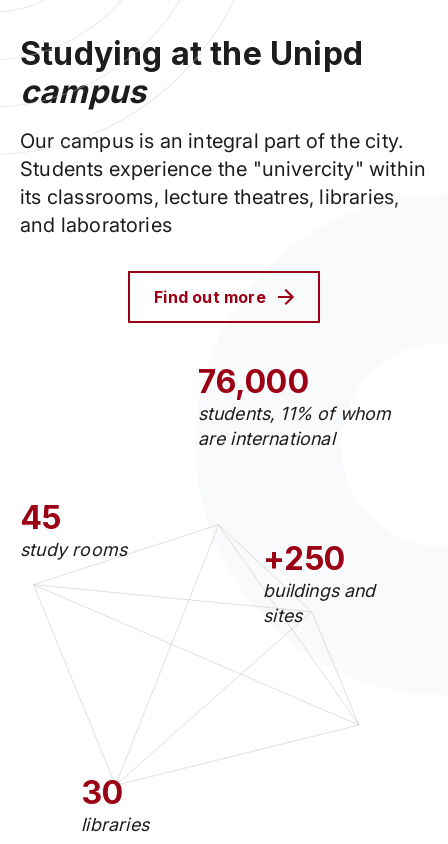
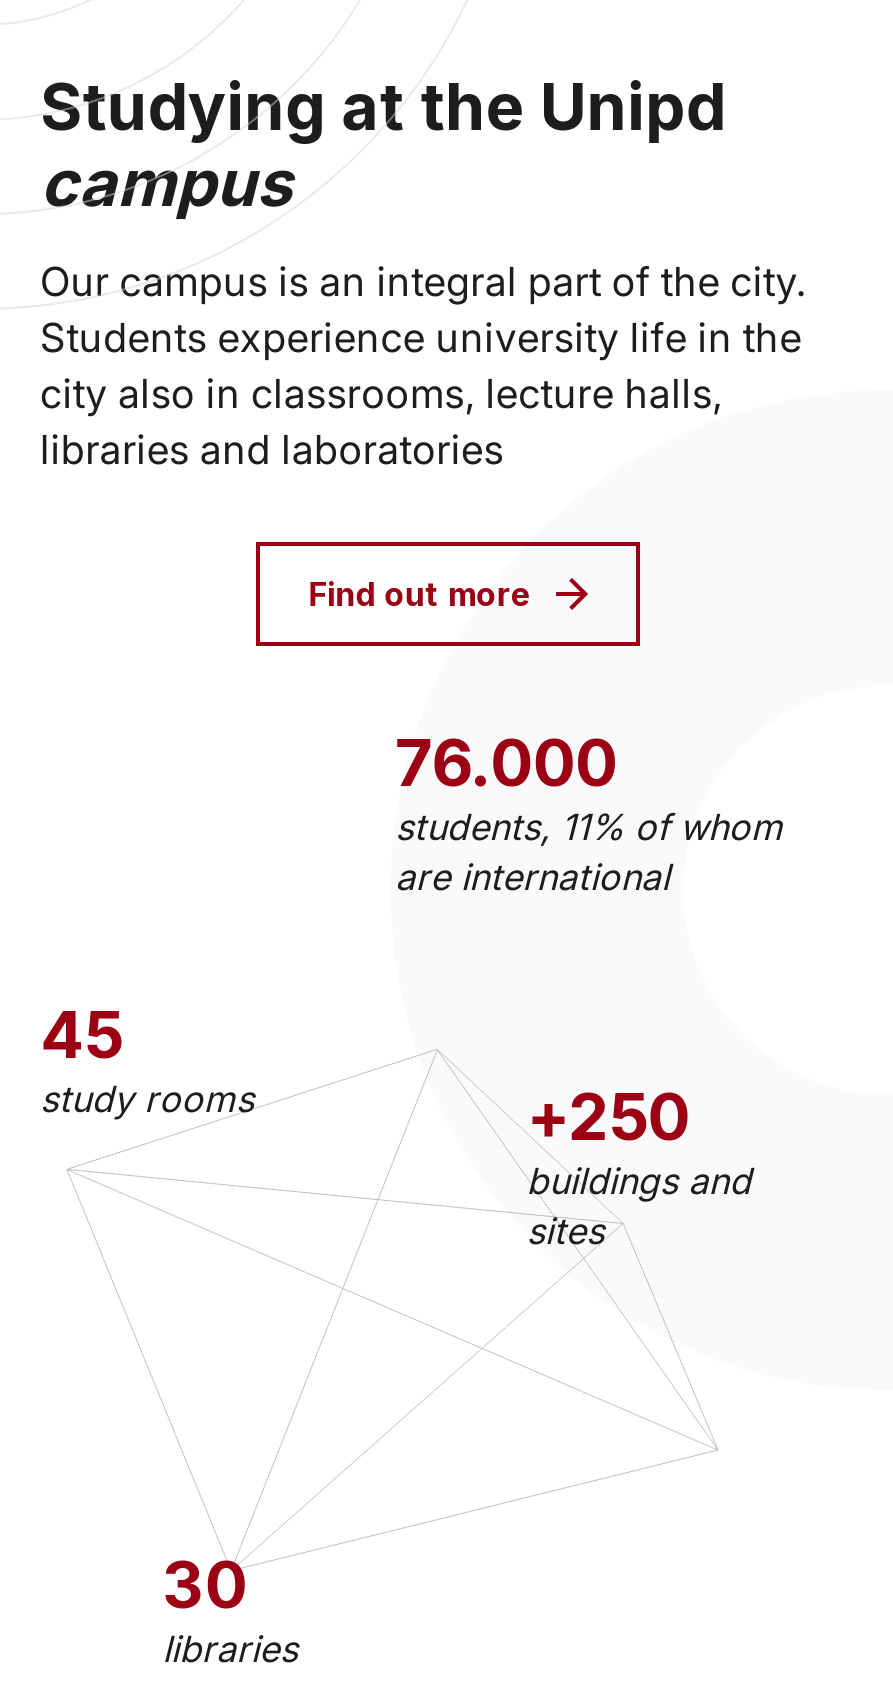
[20,157,426,237] Students experience the "univercity" within | its classrooms, lecture theatres, libraries, | and laboratories -> [40,314,802,474] Students experience university life in the | city also in classrooms, lecture halls, | libraries and laboratories
[198,362,309,401] 76,000 -> [395,724,618,802] 76.000

